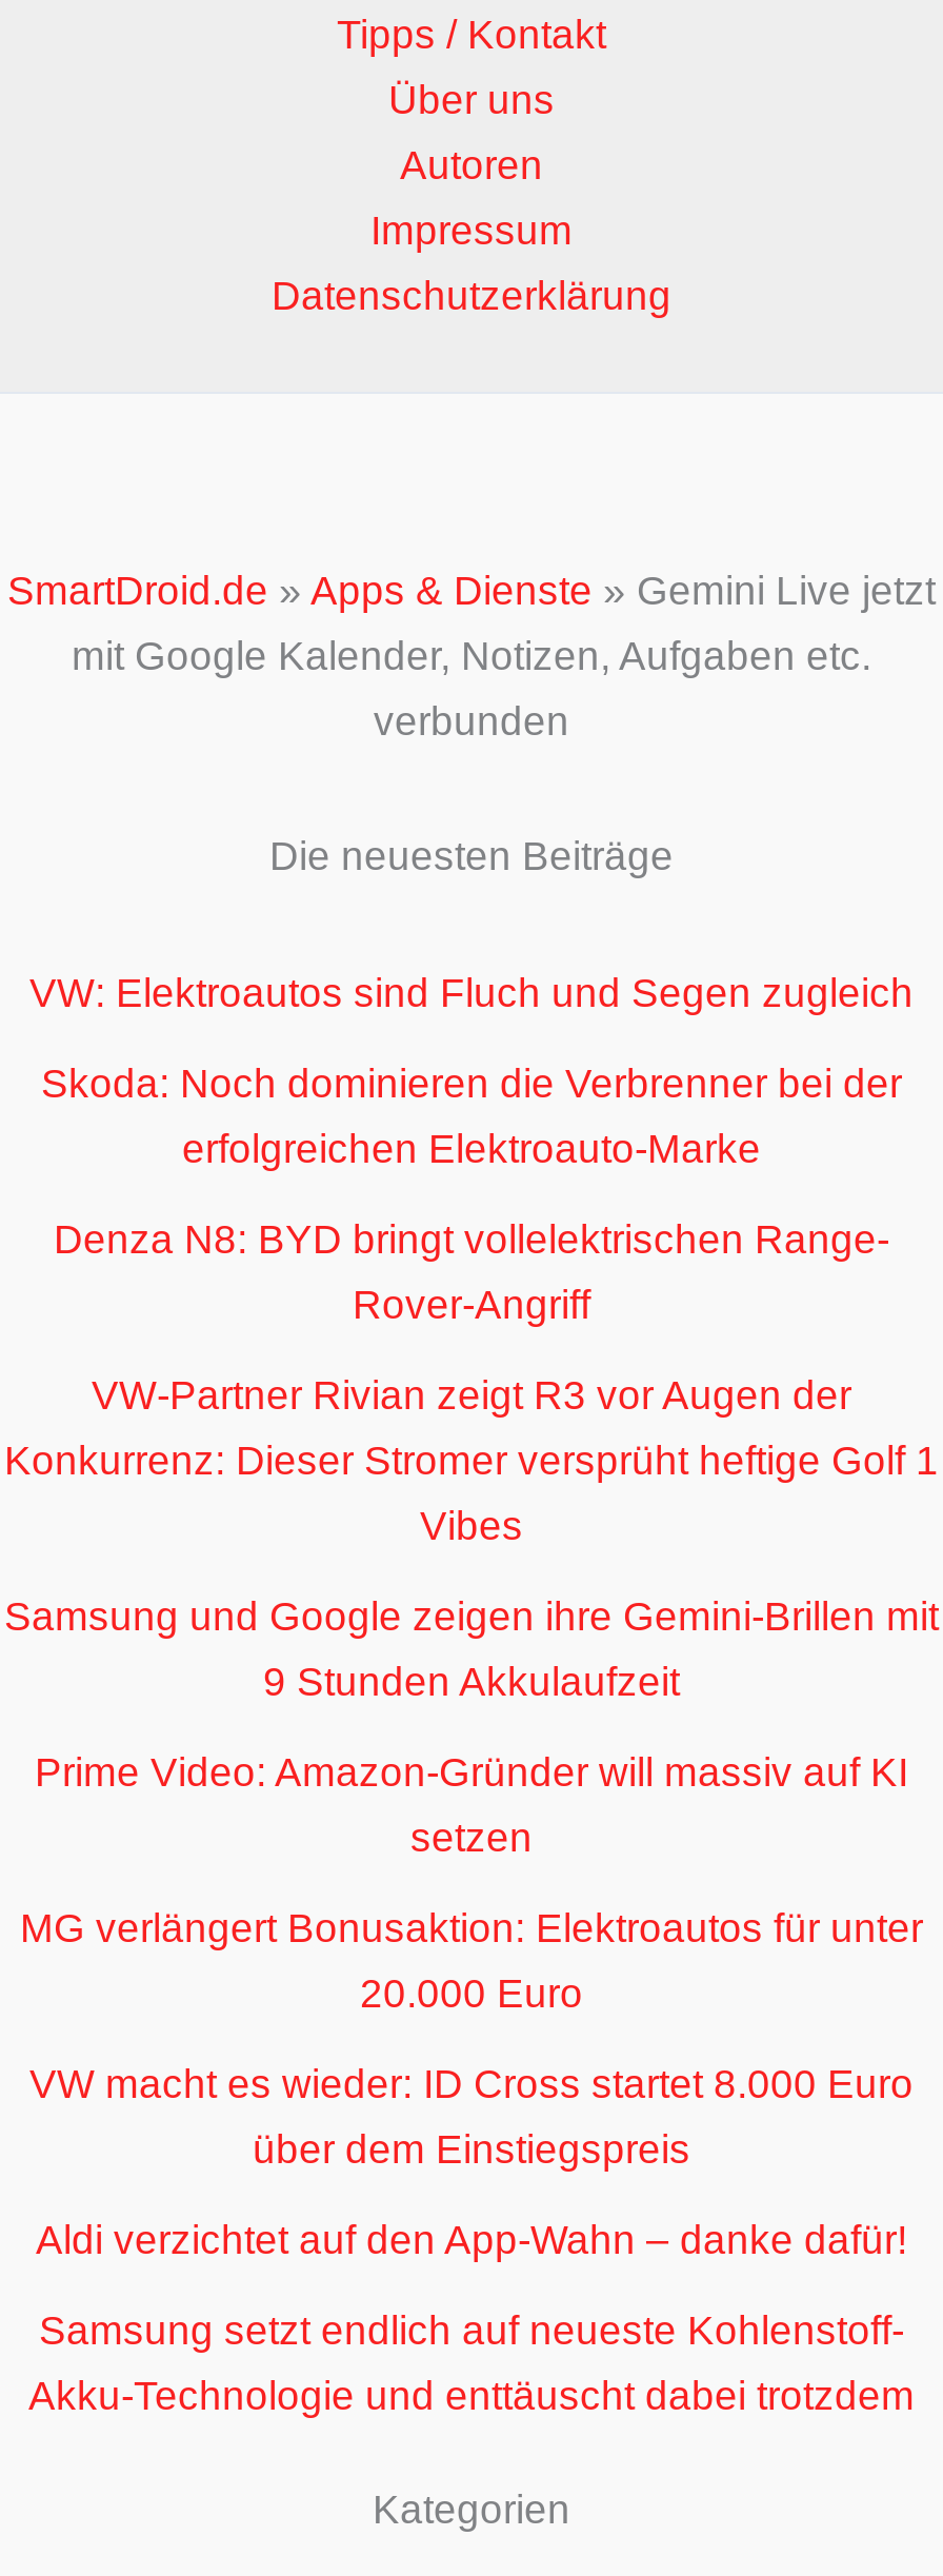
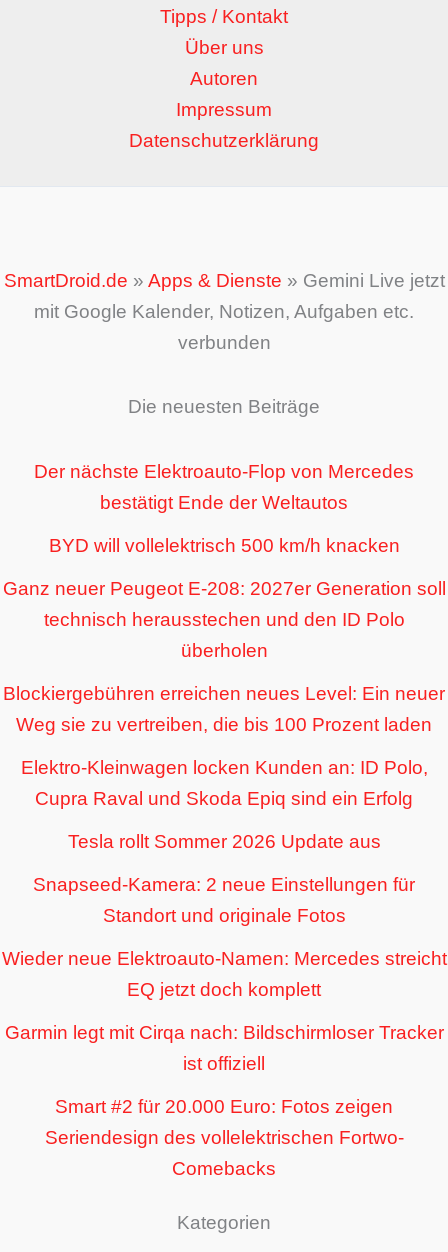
[4,970,939,2417] VW: Elektroautos sind Fluch und Segen zugleich | Skoda: Noch dominieren die Verbrenner bei der | erfolgreichen Elektroauto-Marke | Denza N8: BYD bringt vollelektrischen Range- | Rover-Angriff | VW-Partner Rivian zeigt R3 vor Augen der | Konkurrenz: Dieser Stromer versprüht heftige Golf 1 | Vibes | Samsung und Google zeigen ihre Gemini-Brillen mit | 9 Stunden Akkulaufzeit | Prime Video: Amazon-Gründer will massiv auf KI | setzen | MG verlängert Bonusaktion: Elektroautos für unter | 20.000 Euro | VW macht es wieder: ID Cross startet 8.000 Euro | über dem Einstiegspreis | Aldi verzichtet auf den App-Wahn – danke dafür! | Samsung setzt endlich auf neueste Kohlenstoff- | Akku-Technologie und enttäuscht dabei trotzdem -> [1,461,446,1179] Der nächste Elektroauto-Flop von Mercedes | bestätigt Ende der Weltautos | BYD will vollelektrisch 500 km/h knacken | Ganz neuer Peugeot E-208: 2027er Generation soll | technisch herausstechen und den ID Polo | überholen | Blockiergebühren erreichen neues Level: Ein neuer | Weg sie zu vertreiben, die bis 100 Prozent laden | Elektro-Kleinwagen locken Kunden an: ID Polo, | Cupra Raval und Skoda Epiq sind ein Erfolg | Tesla rollt Sommer 2026 Update aus | Snapseed-Kamera: 2 neue Einstellungen für | Standort und originale Fotos | Wieder neue Elektroauto-Namen: Mercedes streicht | EQ jetzt doch komplett | Garmin legt mit Cirqa nach: Bildschirmloser Tracker | ist offiziell | Smart #2 für 20.000 Euro: Fotos zeigen | Seriendesign des vollelektrischen Fortwo- | Comebacks

